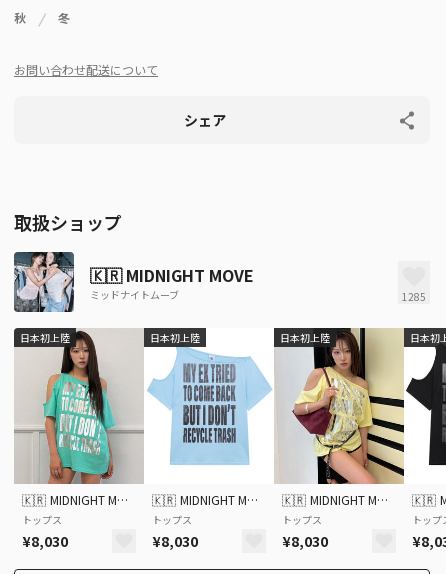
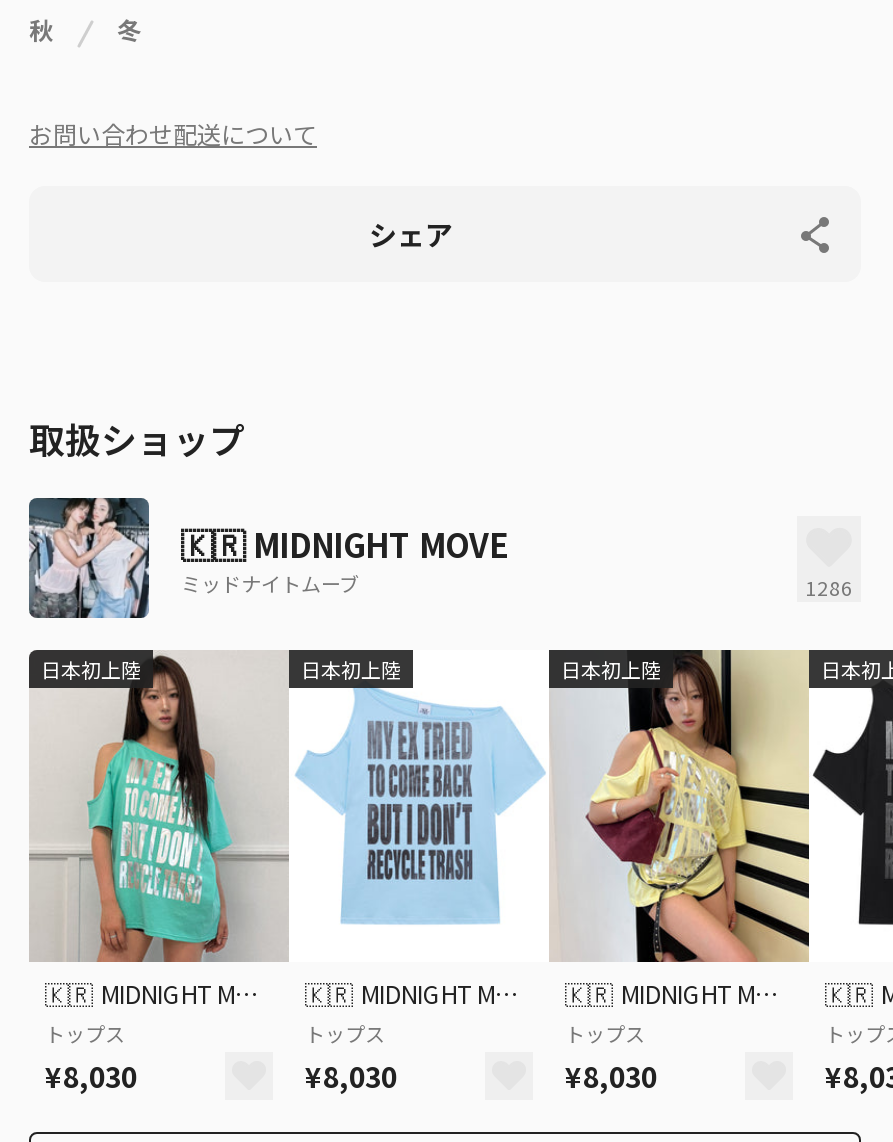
[402,289,426,304] 1285 -> [805,572,853,602] 1286

